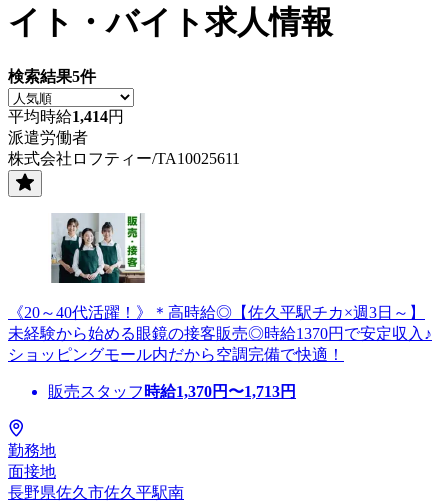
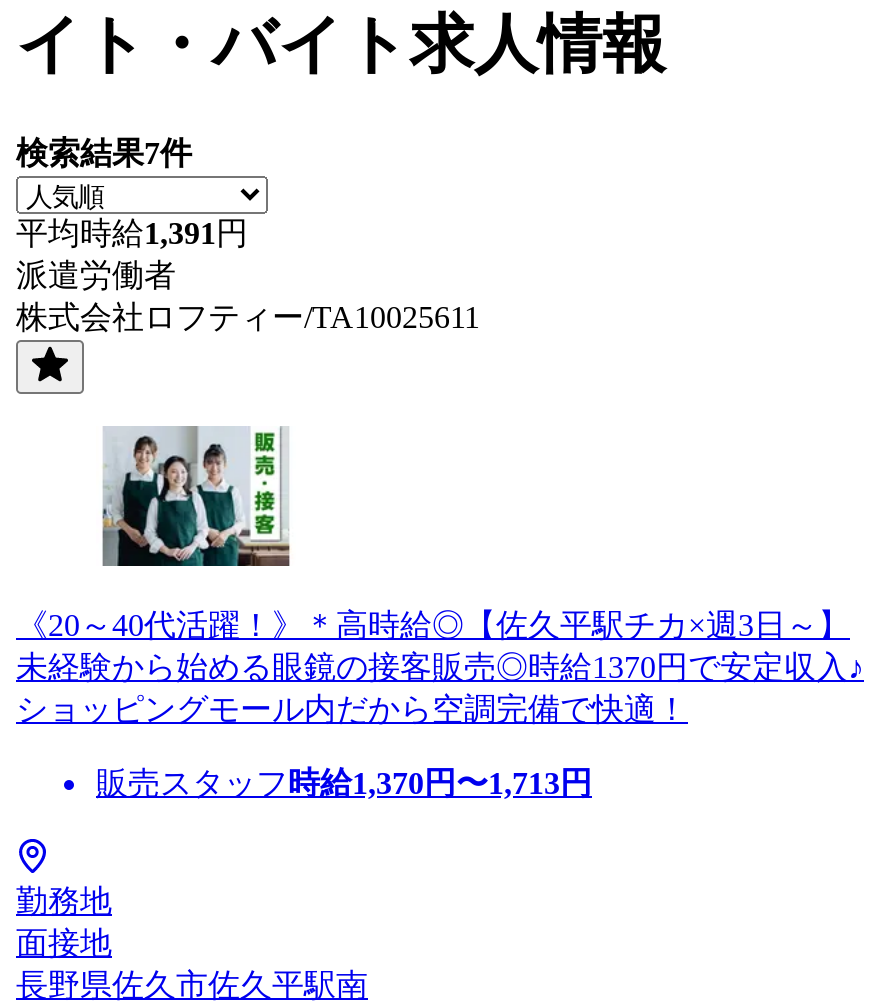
[8,68,96,85] 検索結果5件 -> [16,136,192,170] 検索結果7件
[8,108,124,125] 平均時給1,414円 -> [16,216,248,250] 平均時給1,391円

